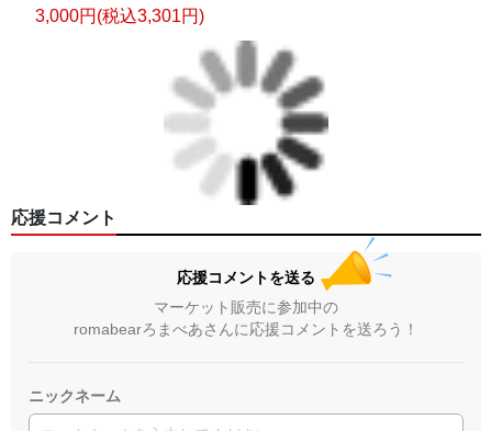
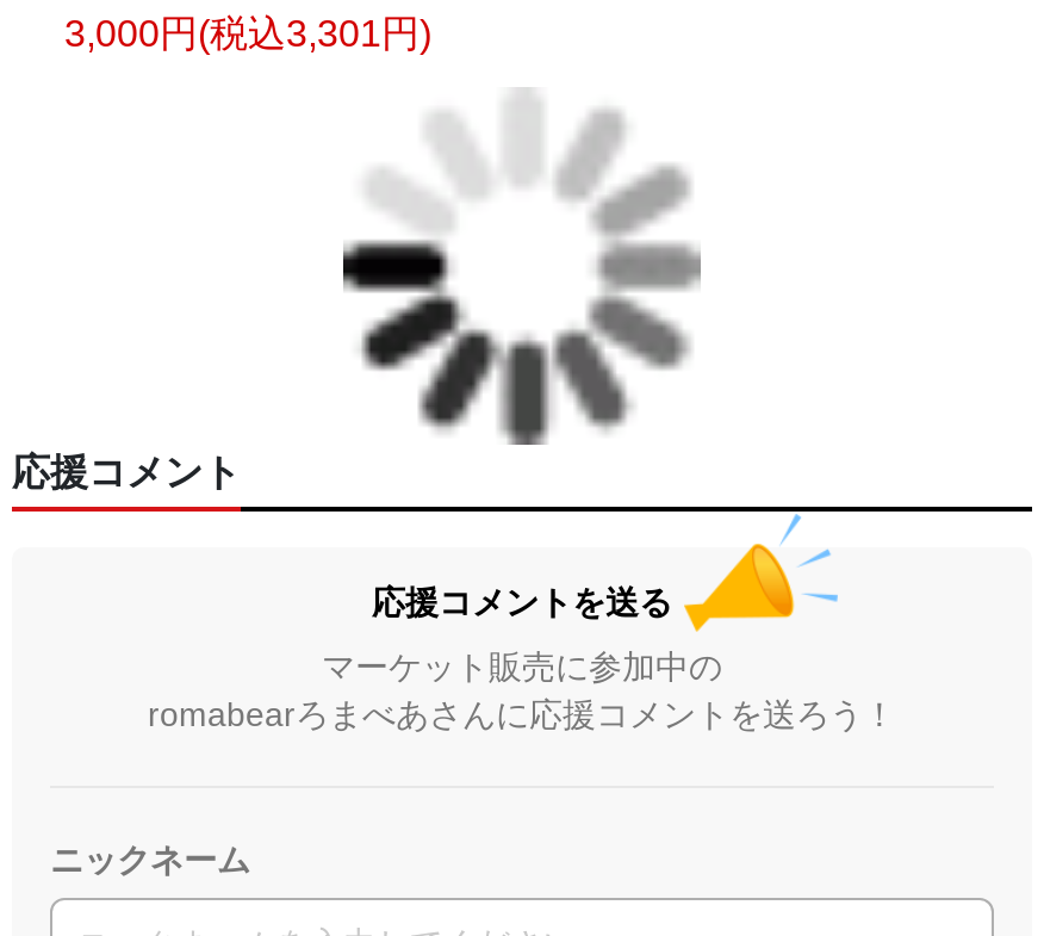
[164,41,327,204] [image] -> [341,89,696,445] [image]

